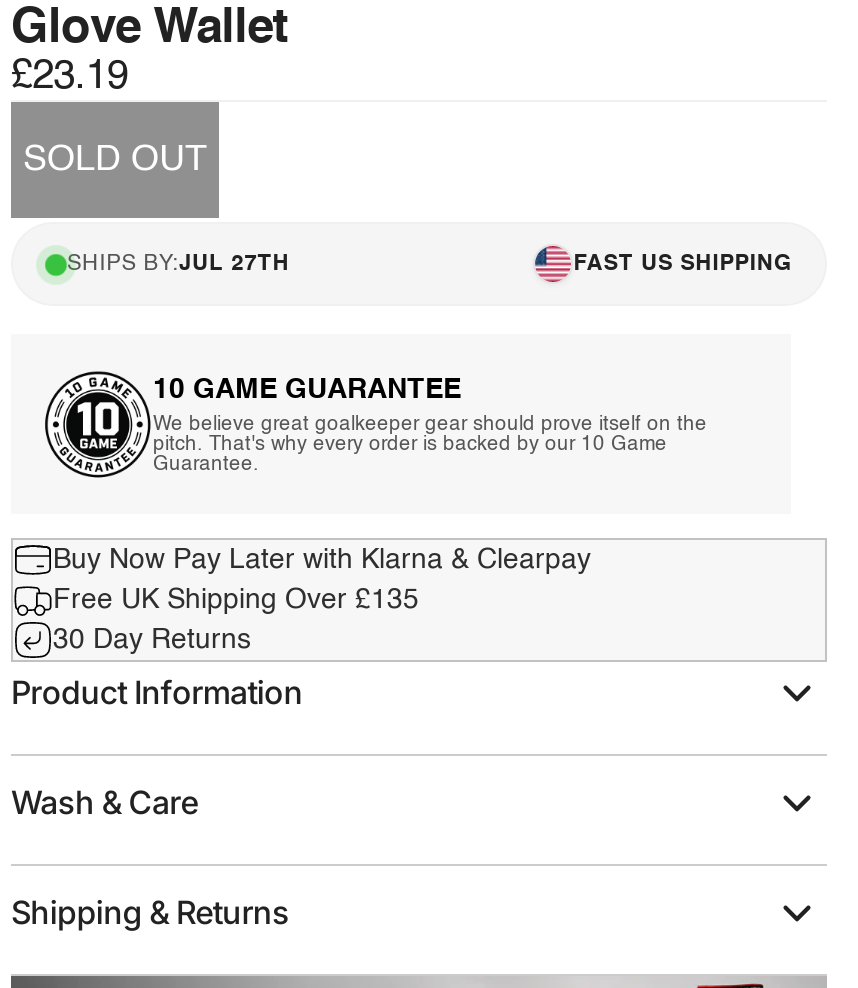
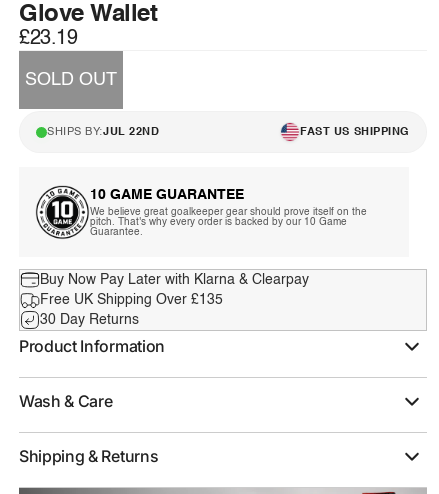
[67,253,290,275] SHIPS BY:JUL 27TH -> [47,126,159,137] SHIPS BY:JUL 22ND

